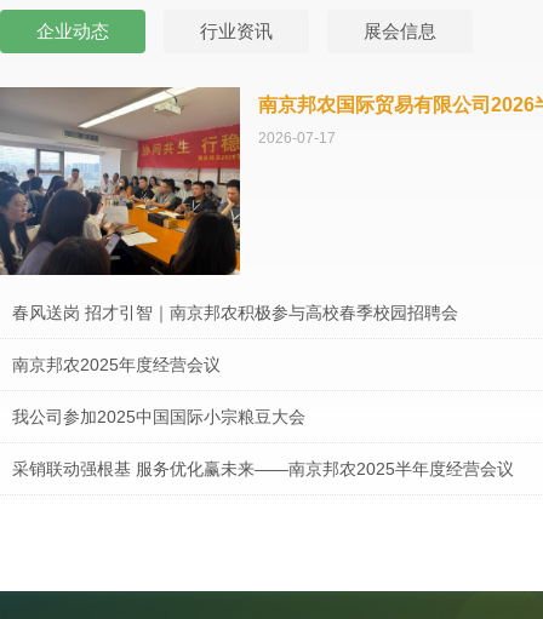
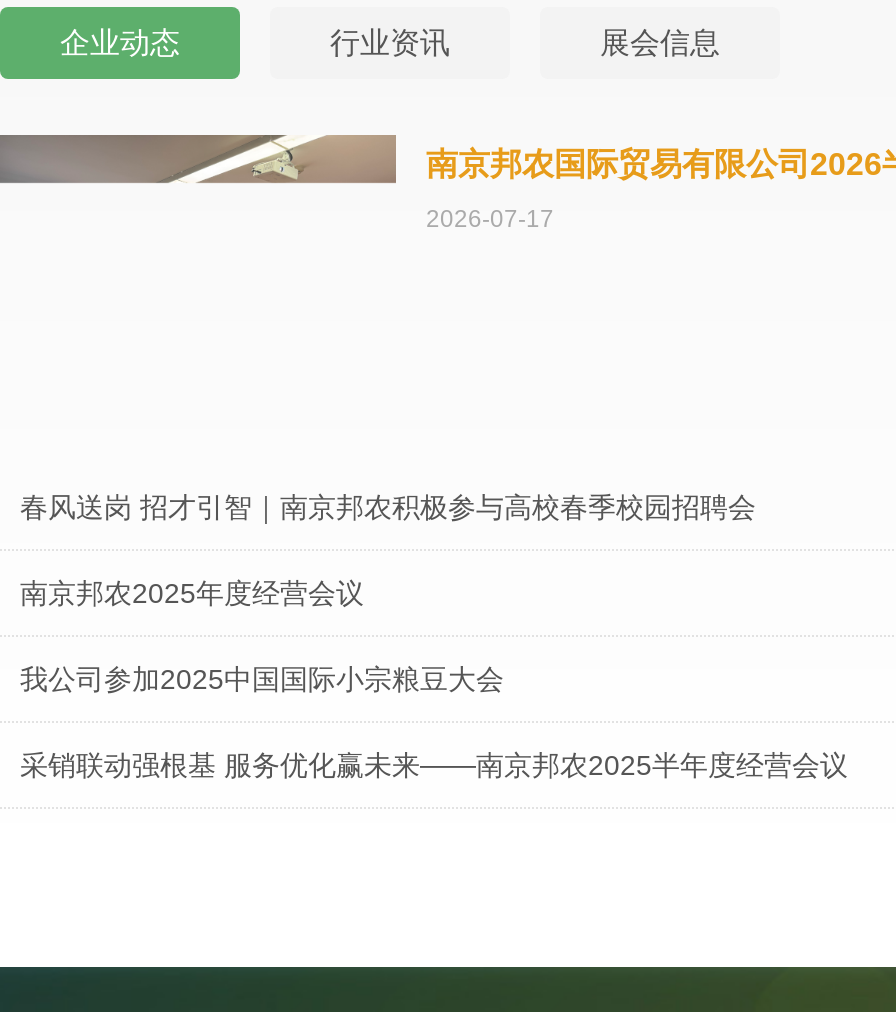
[4,115,241,276] [image] -> none

